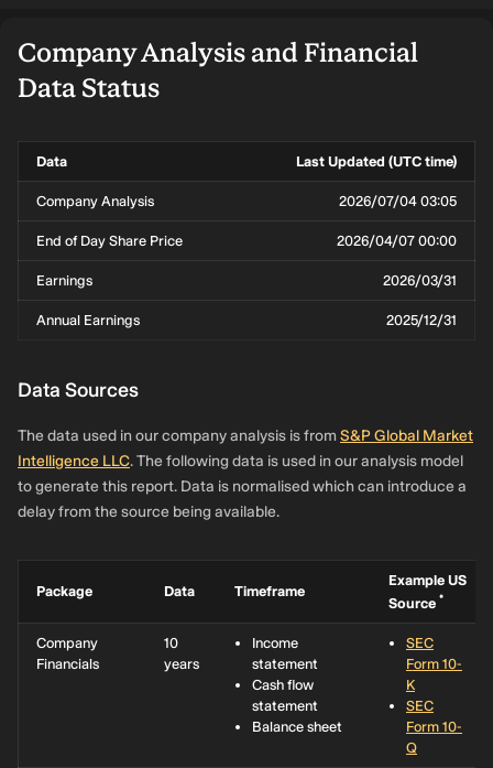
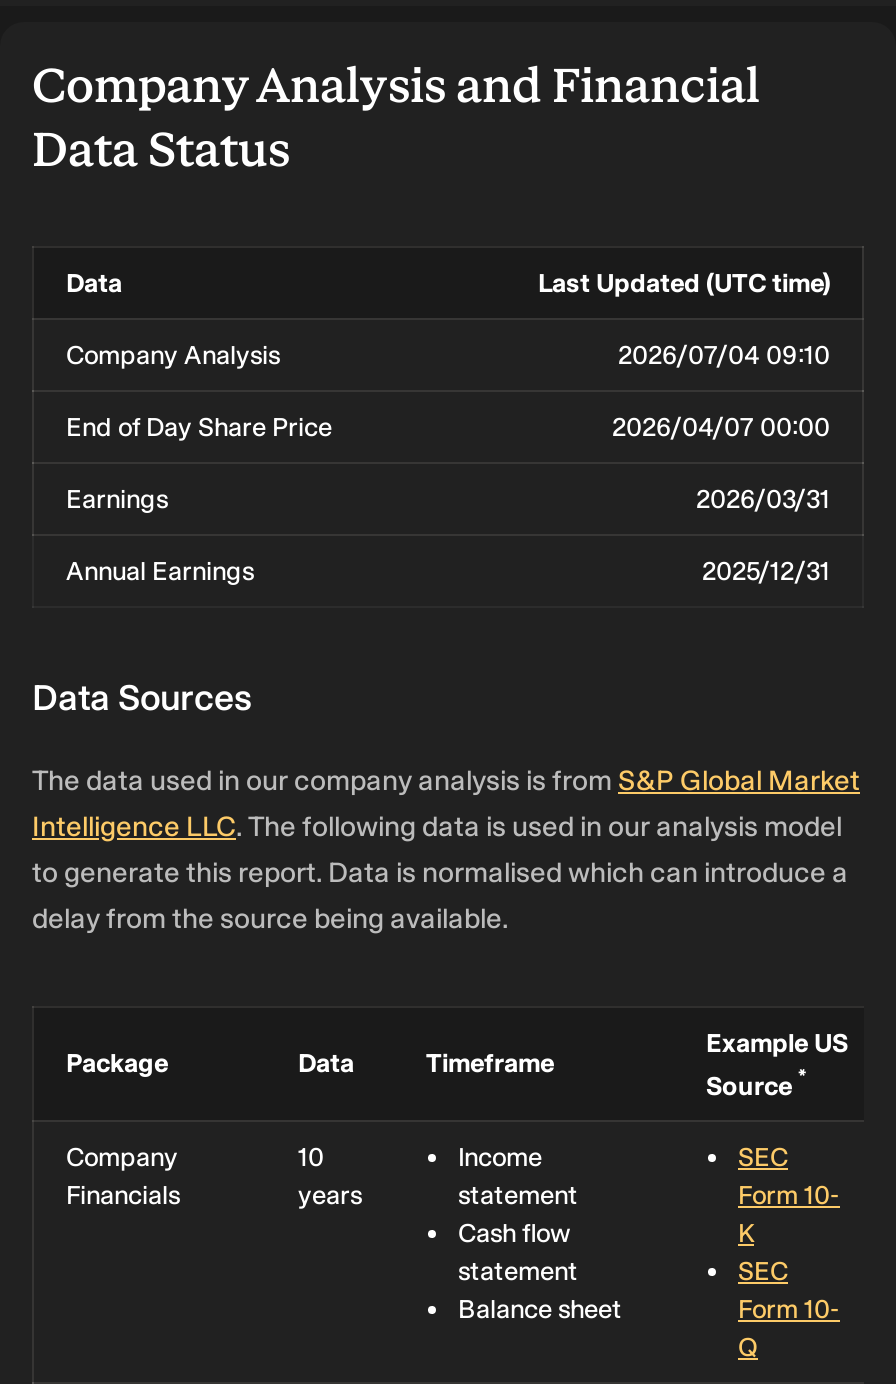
[339,193,457,209] 2026/07/04 03:05 -> [618,340,830,370] 2026/07/04 09:10

